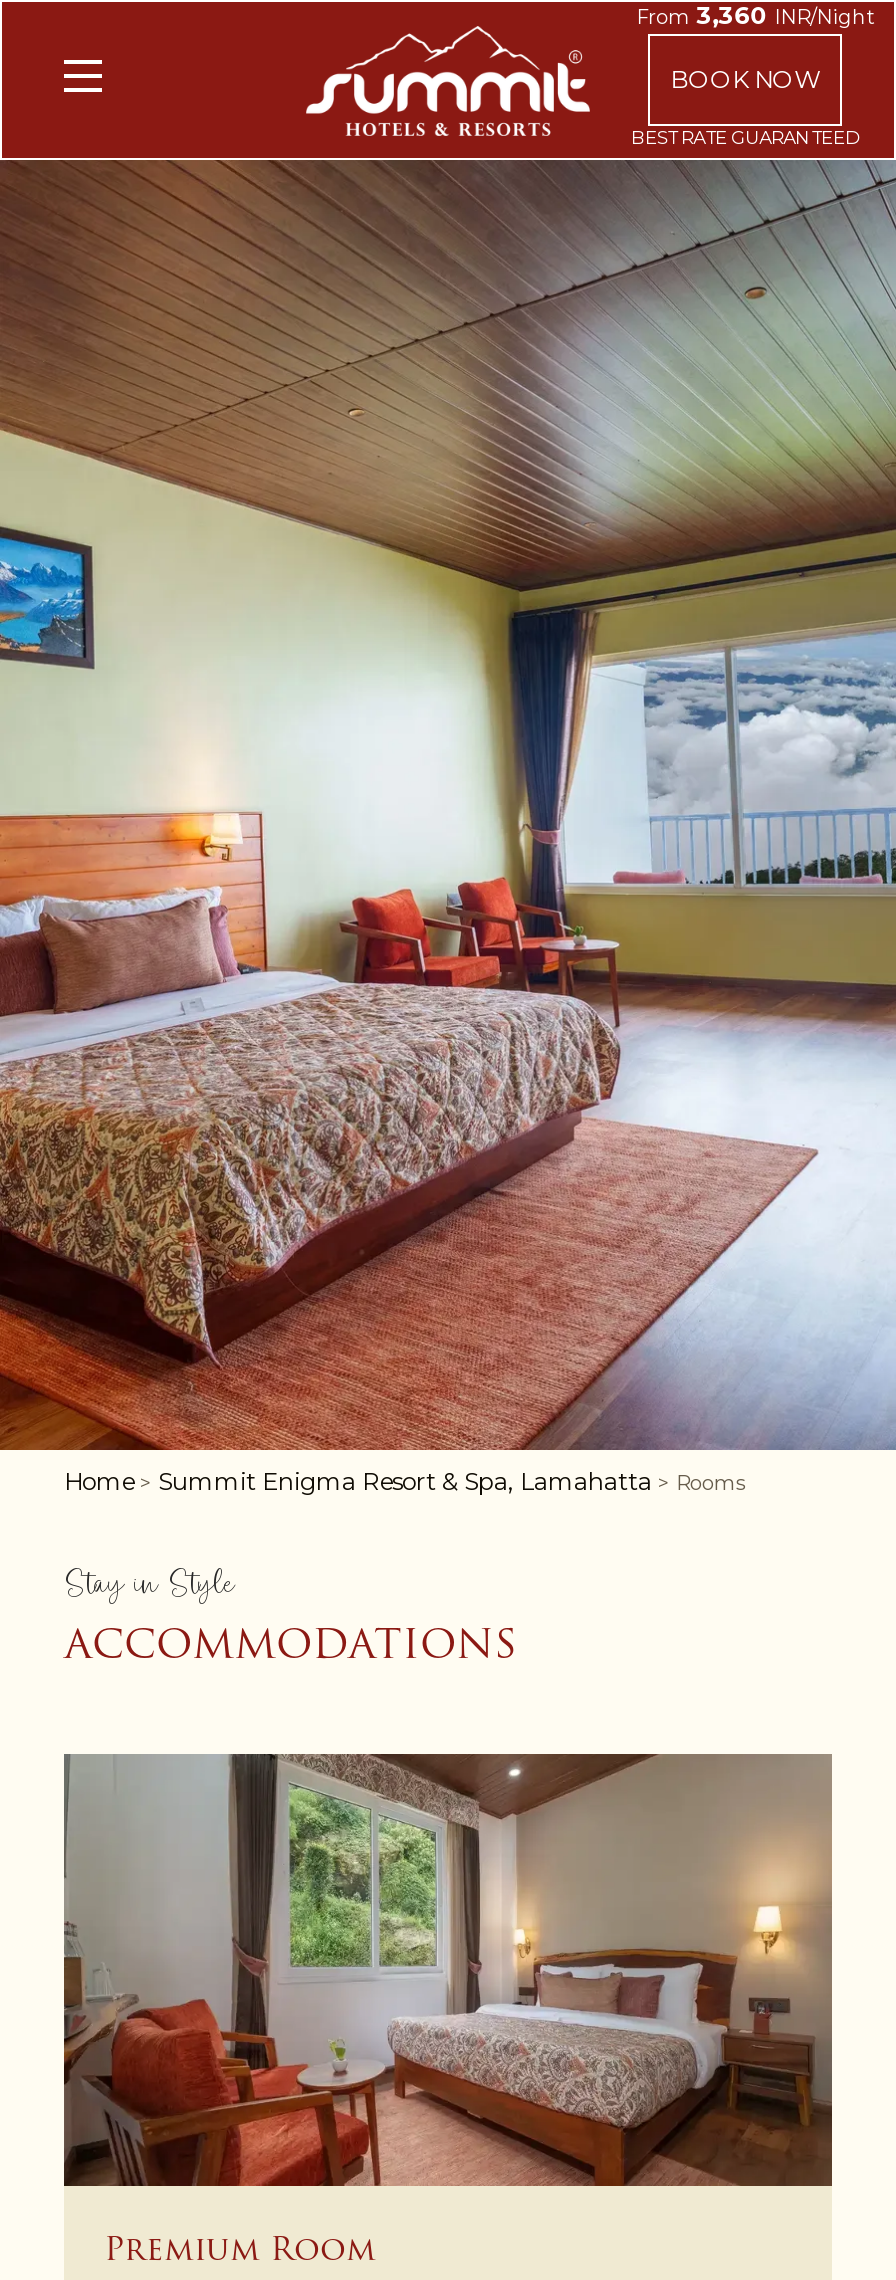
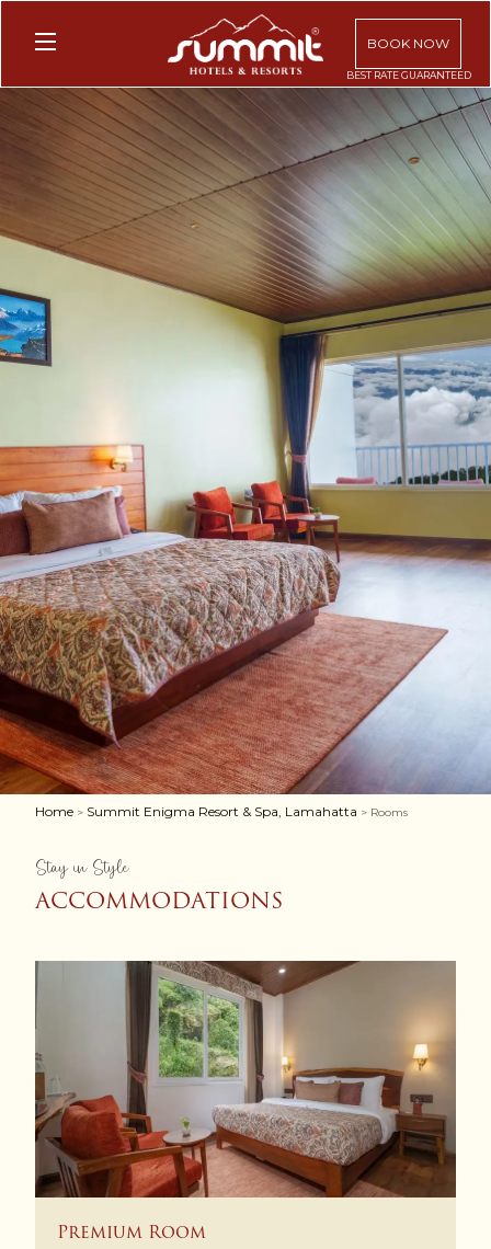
[636,0,874,30] From3,360INR/Night -> none

